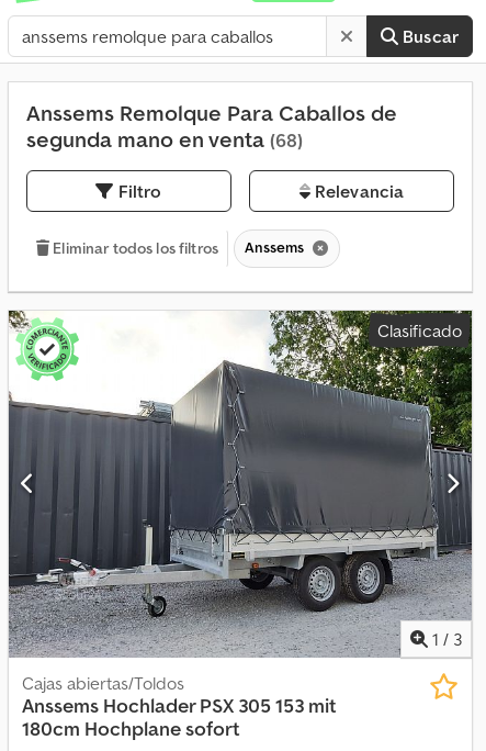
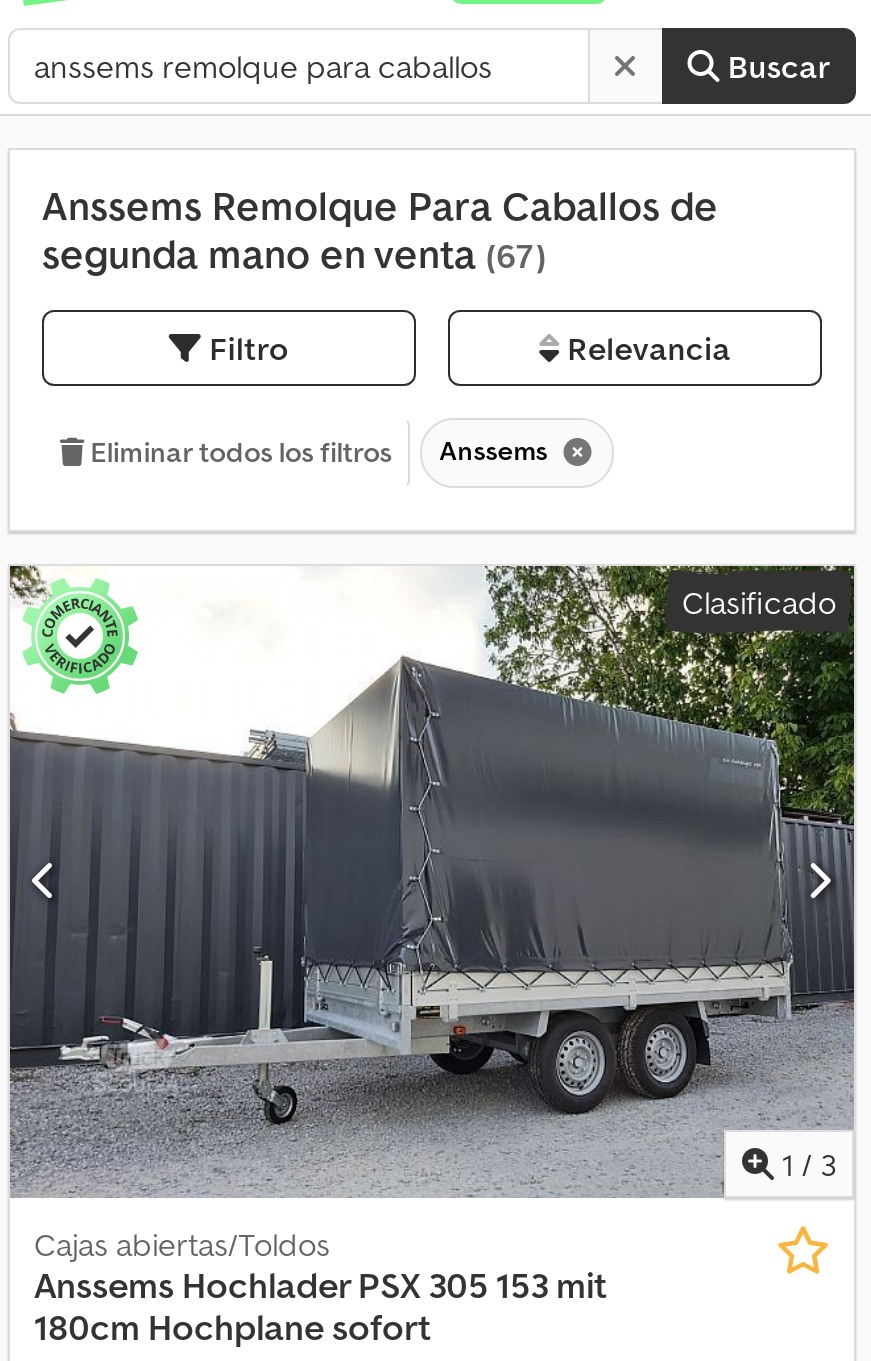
[26,125,303,154] segunda mano en venta (68) -> [42,228,546,280] segunda mano en venta (67)

